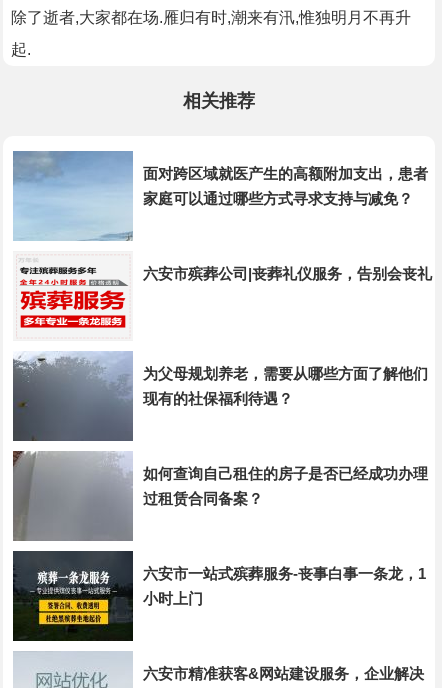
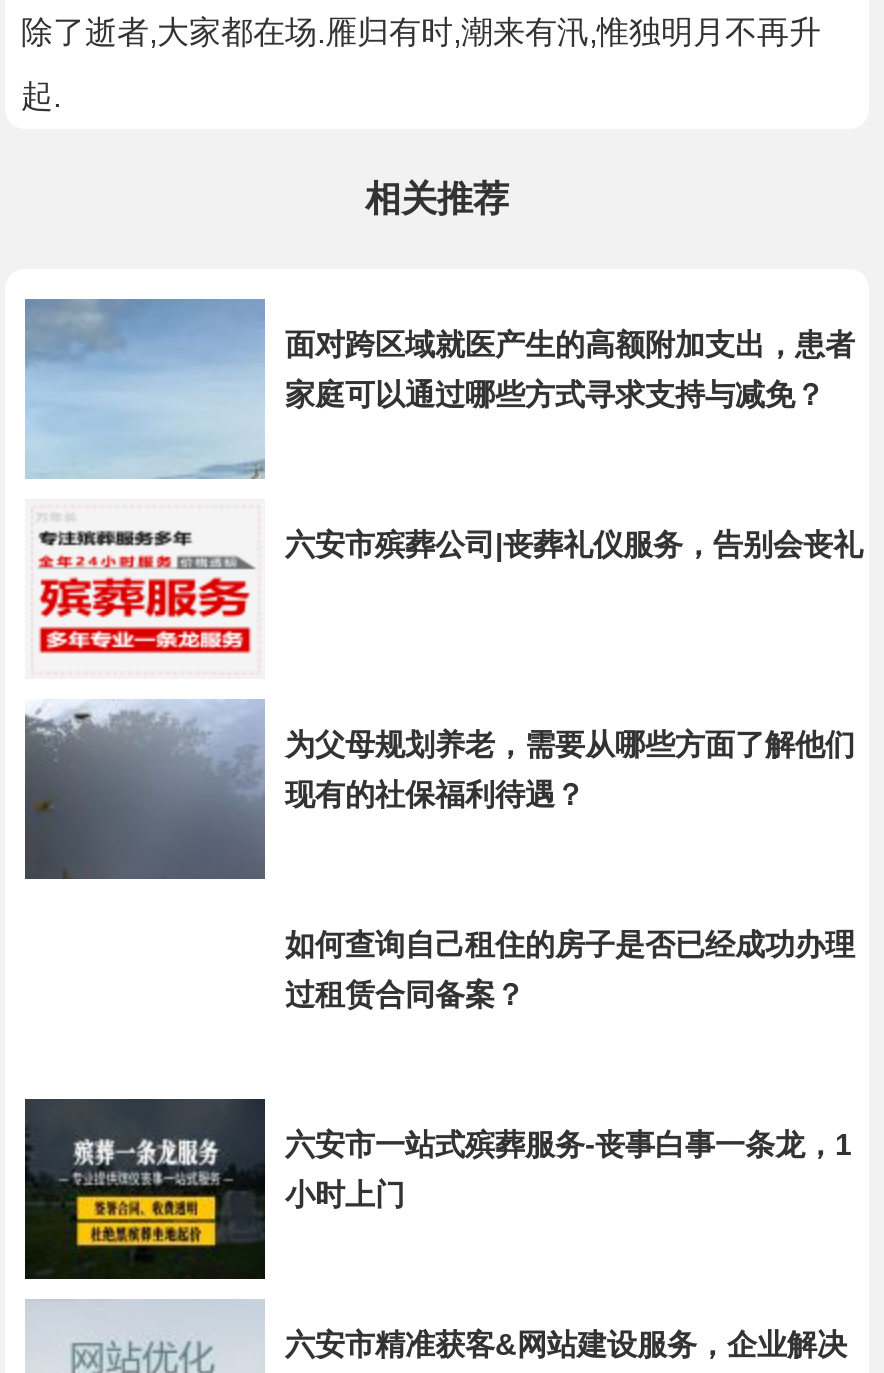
[12,450,134,542] [image] -> none

